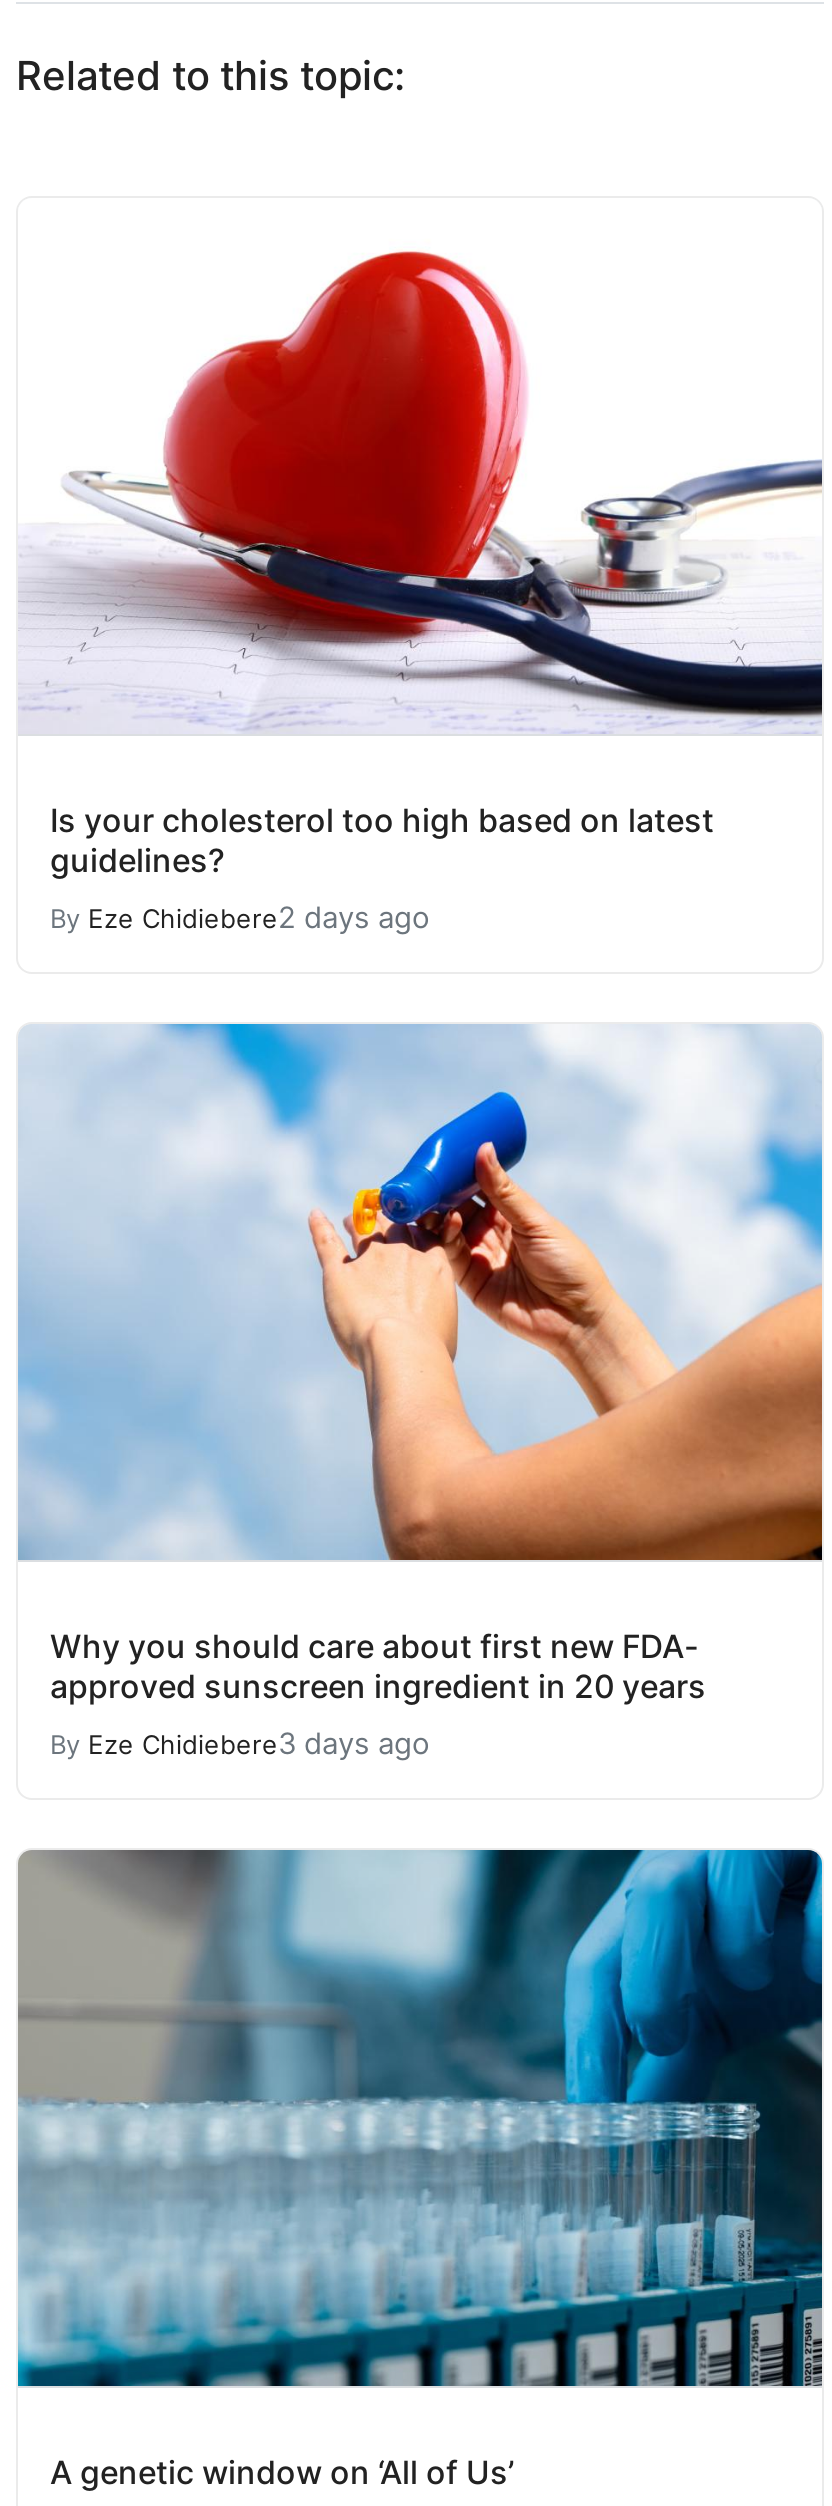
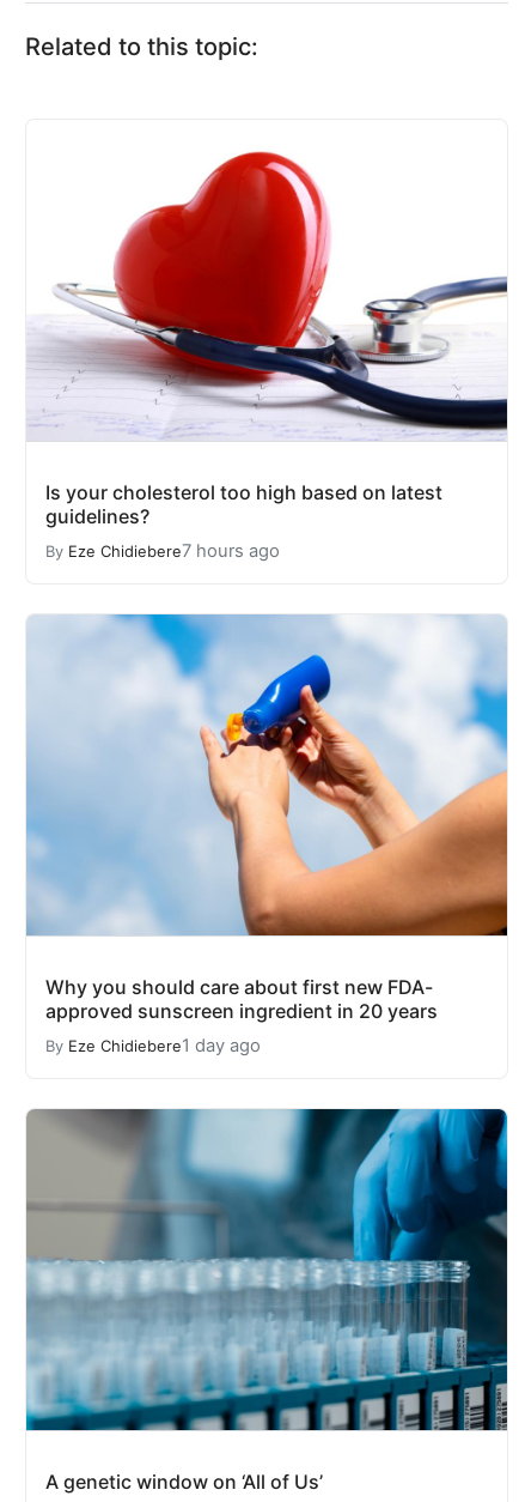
[50,900,430,936] By Eze Chidiebere2 days ago -> [45,540,280,562] By Eze Chidiebere7 hours ago
[50,1726,430,1762] By Eze Chidiebere3 days ago -> [45,1035,261,1056] By Eze Chidiebere1 day ago

